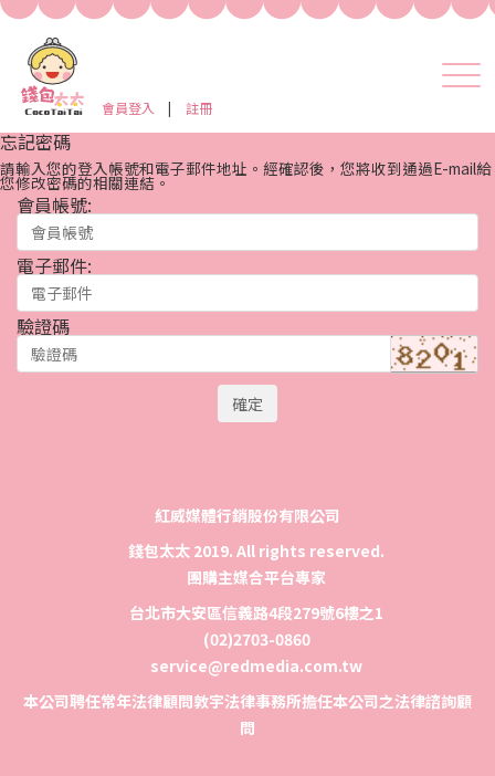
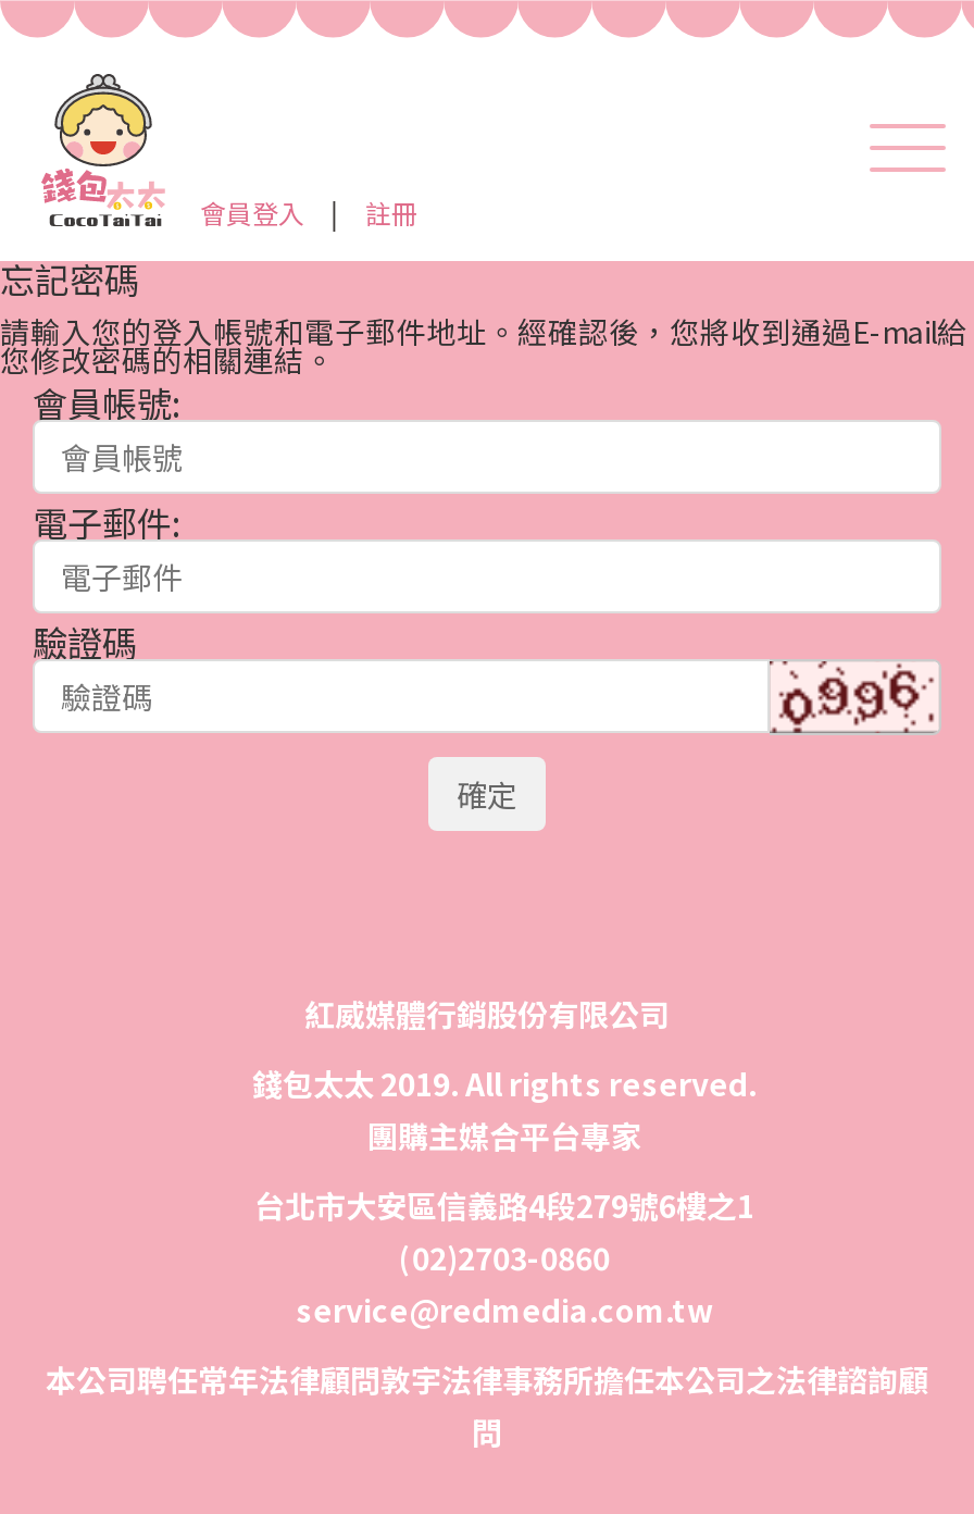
[391,335,476,374] [image] -> [772,659,937,735] [image]

